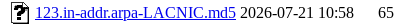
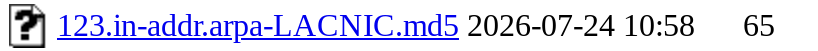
[35,4,354,21] 123.in-addr.arpa-LACNIC.md5 2026-07-21 10:58 -> [57,9,695,43] 123.in-addr.arpa-LACNIC.md5 2026-07-24 10:58

